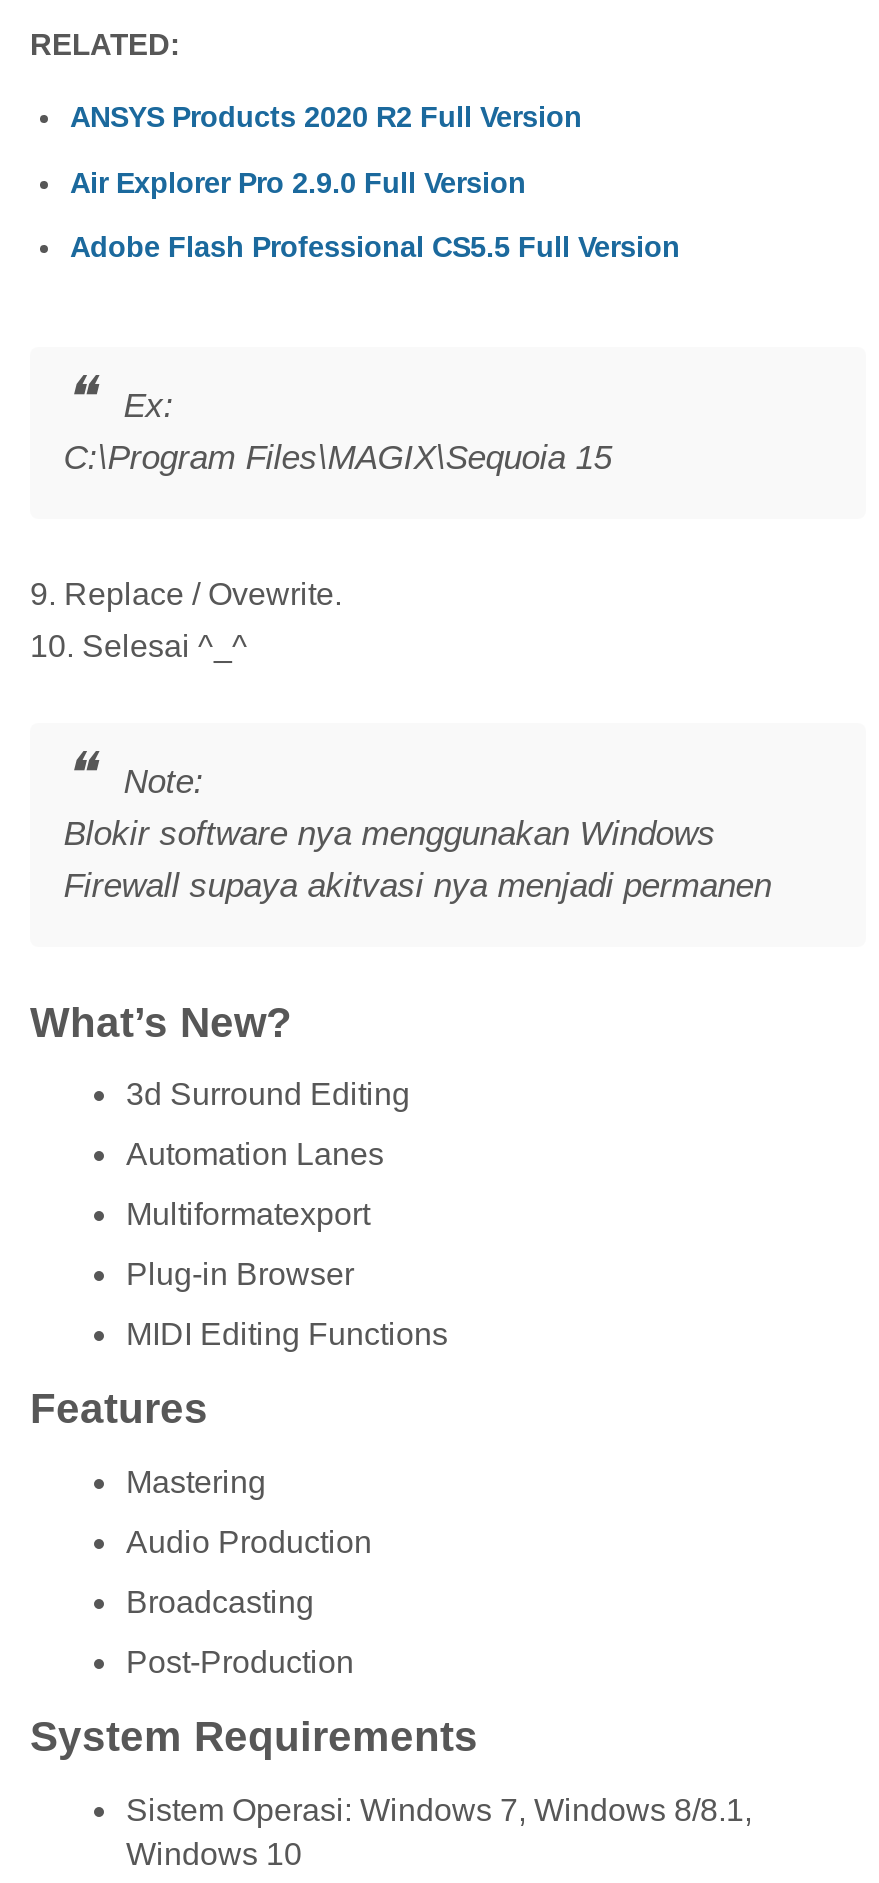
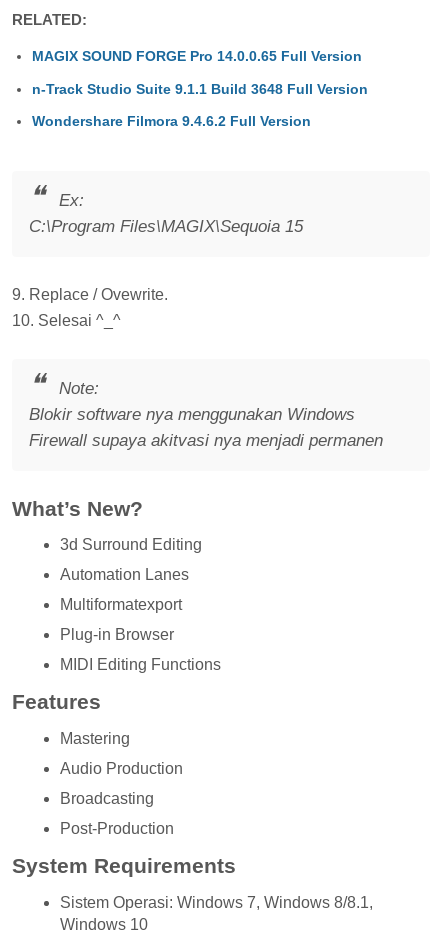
[70,101,582,133] ANSYS Products 2020 R2 Full Version -> [32,48,362,64] MAGIX SOUND FORGE Pro 14.0.0.65 Full Version
[70,166,526,198] Air Explorer Pro 2.9.0 Full Version -> [32,81,368,97] n-Track Studio Suite 9.1.1 Build 3648 Full Version
[70,232,680,264] Adobe Flash Professional CS5.5 Full Version -> [32,113,311,129] Wondershare Filmora 9.4.6.2 Full Version

